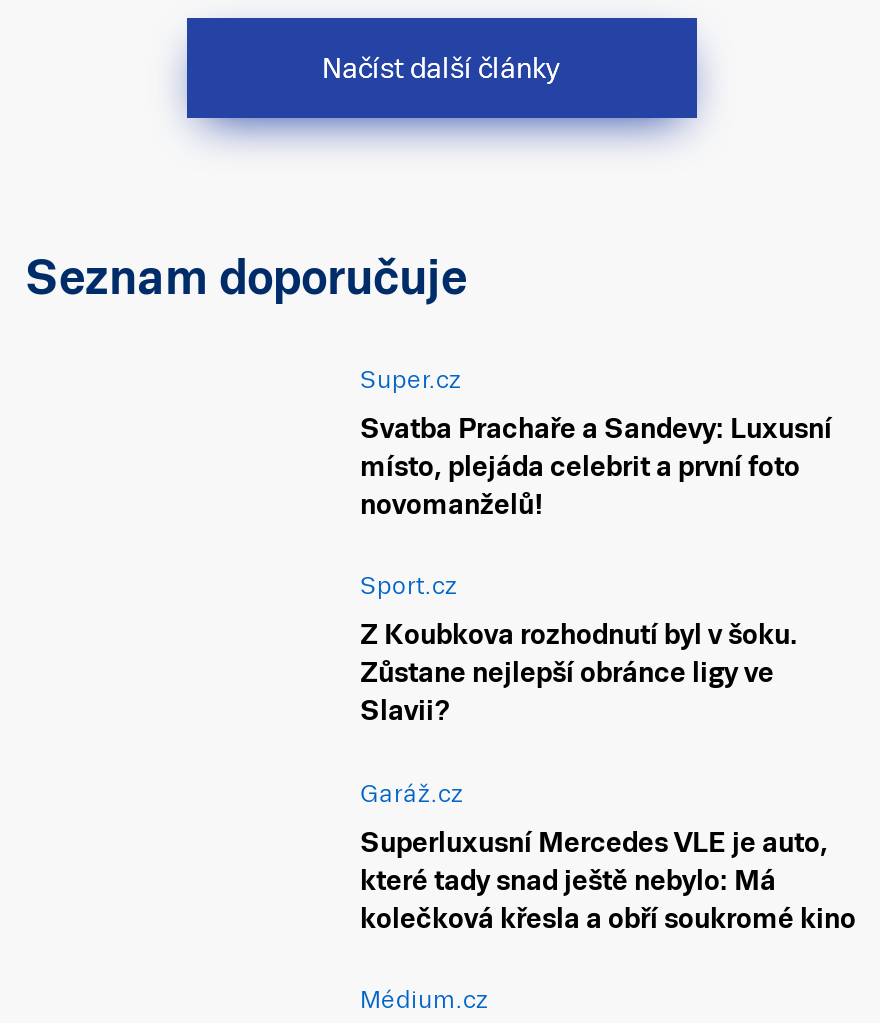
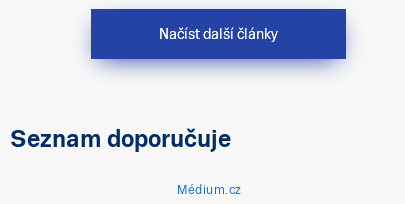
[360,366,856,934] Super.cz | Svatba Prachaře a Sandevy: Luxusní | místo, plejáda celebrit a první foto | novomanželů! | Sport.cz | Z Koubkova rozhodnutí byl v šoku. | Zůstane nejlepší obránce ligy ve | Slavii? | Garáž.cz | Superluxusní Mercedes VLE je auto, | které tady snad ještě nebylo: Má | kolečková křesla a obří soukromé kino -> none

